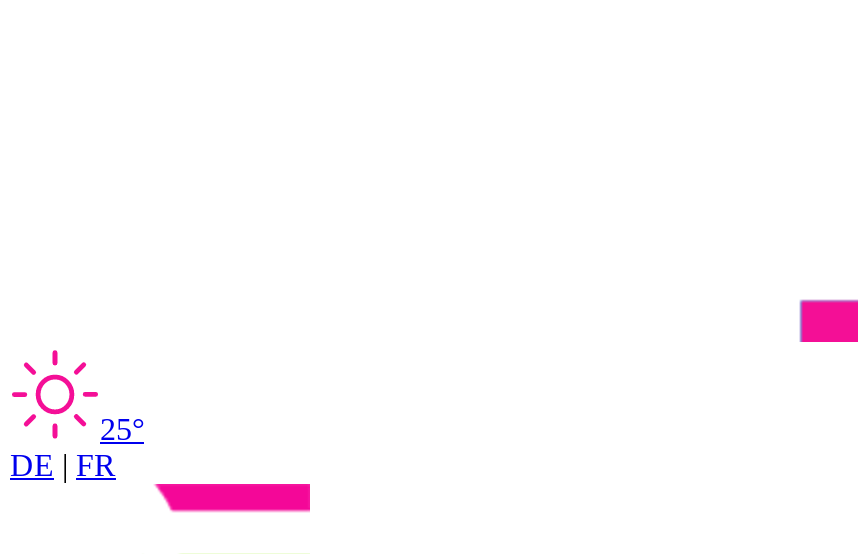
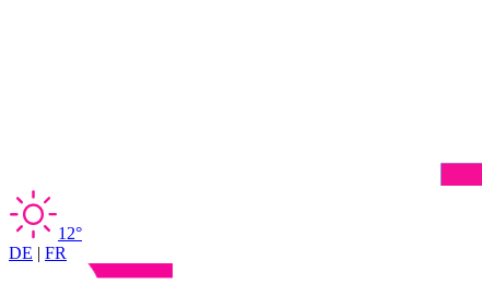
[100,412,144,446] 25° -> [58,224,82,242] 12°

